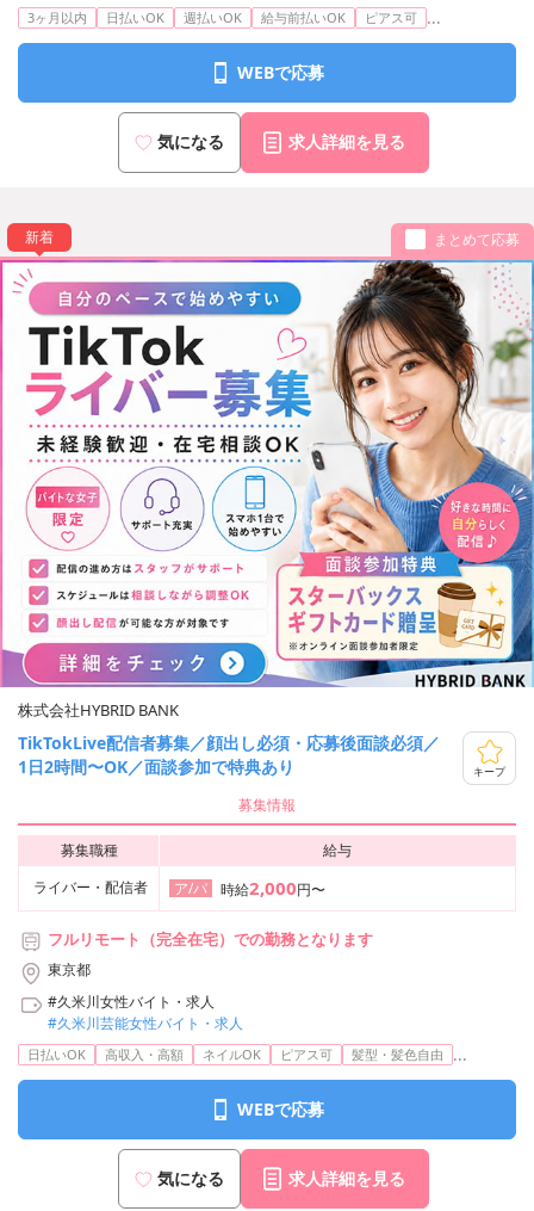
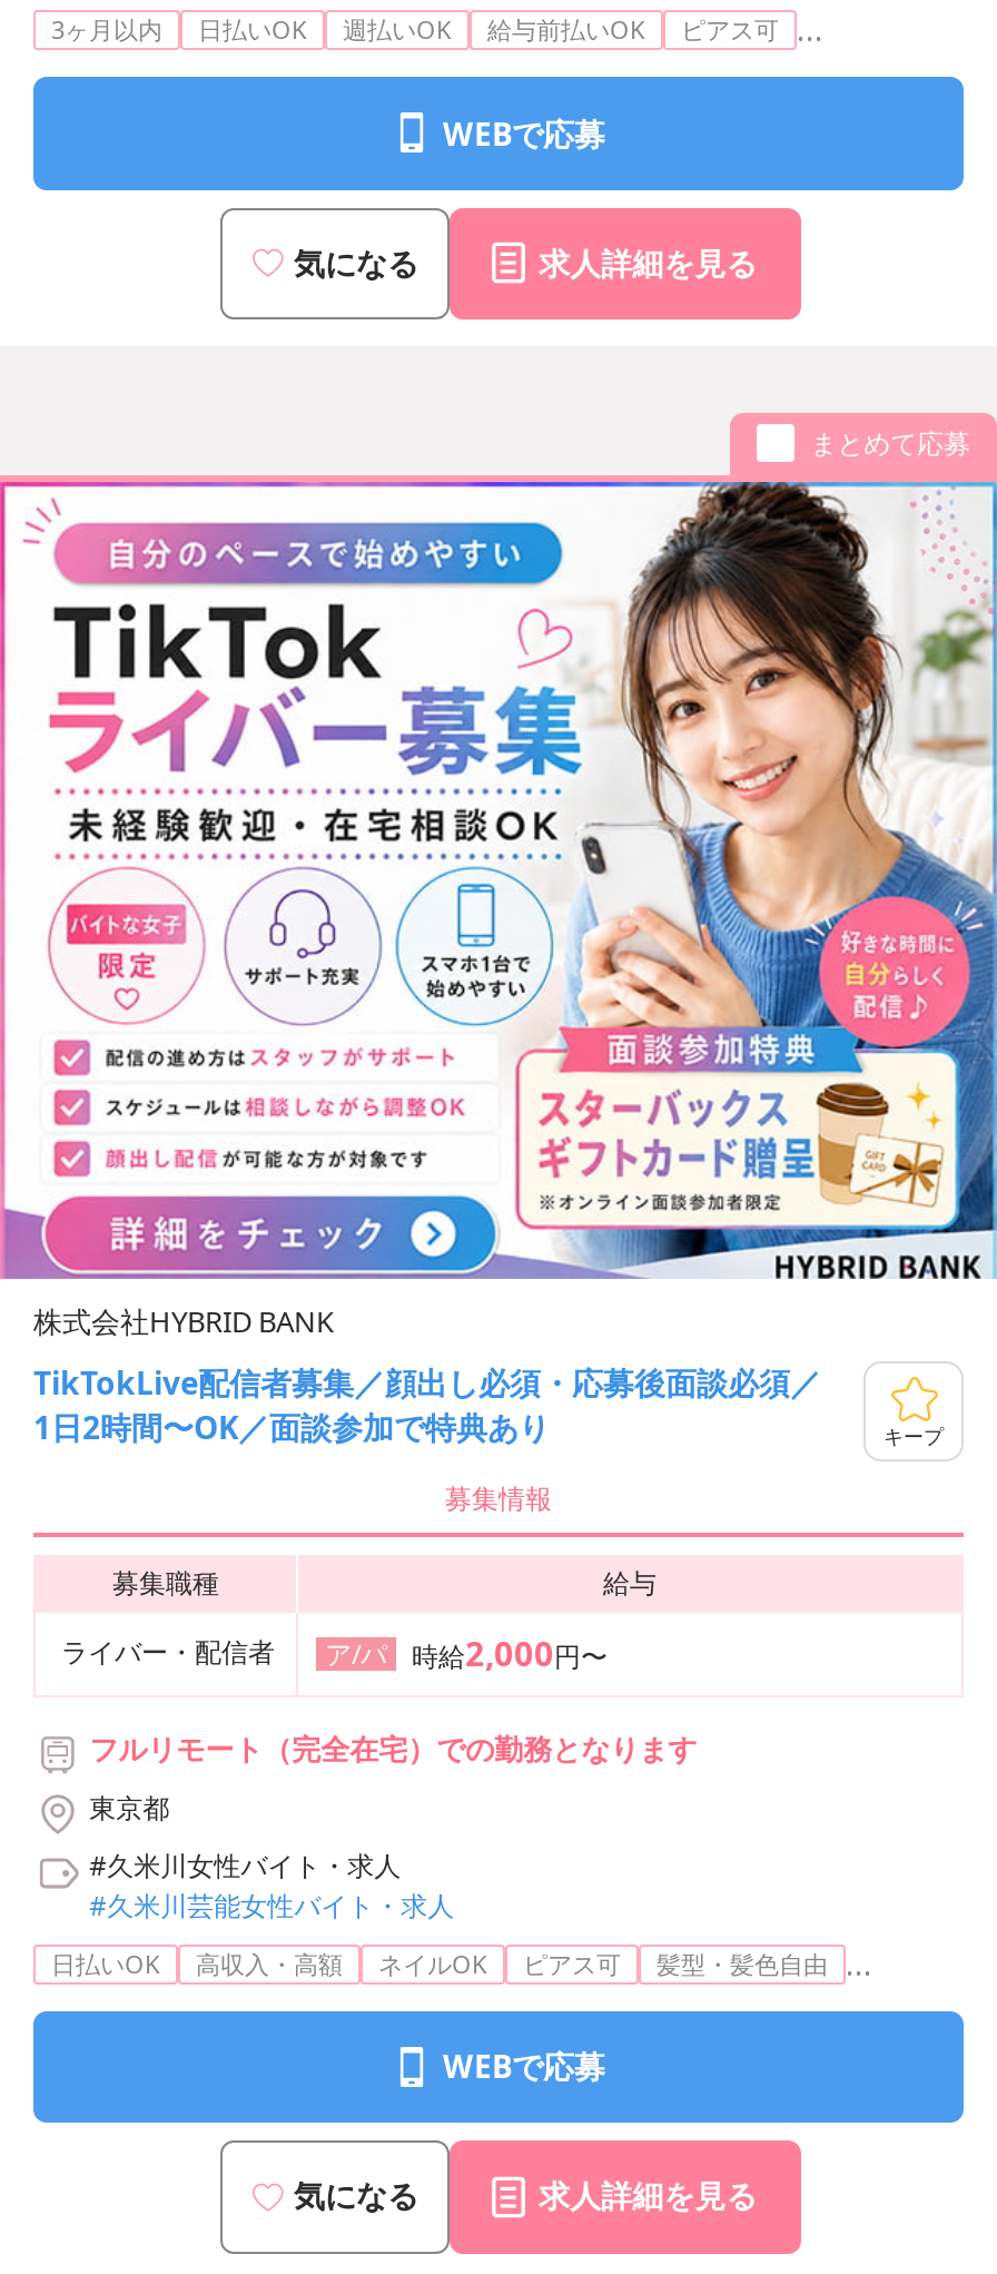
[25,226,54,246] 新着 -> none

